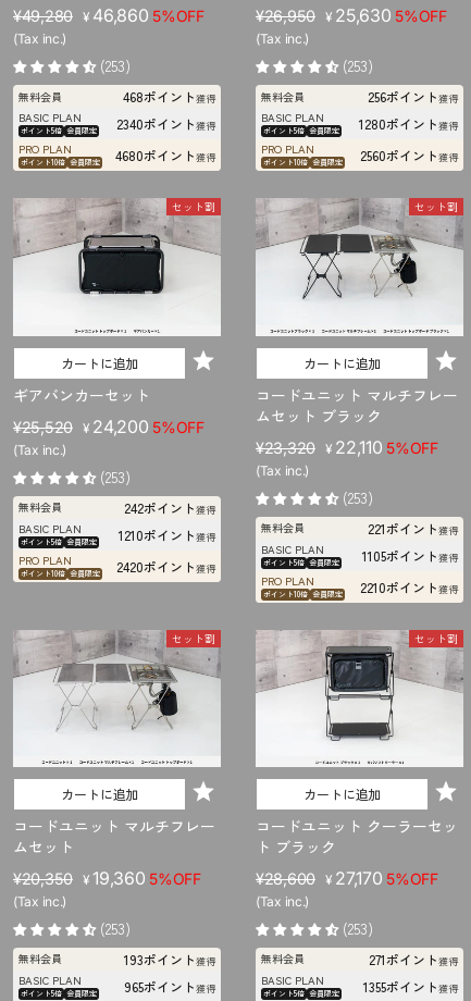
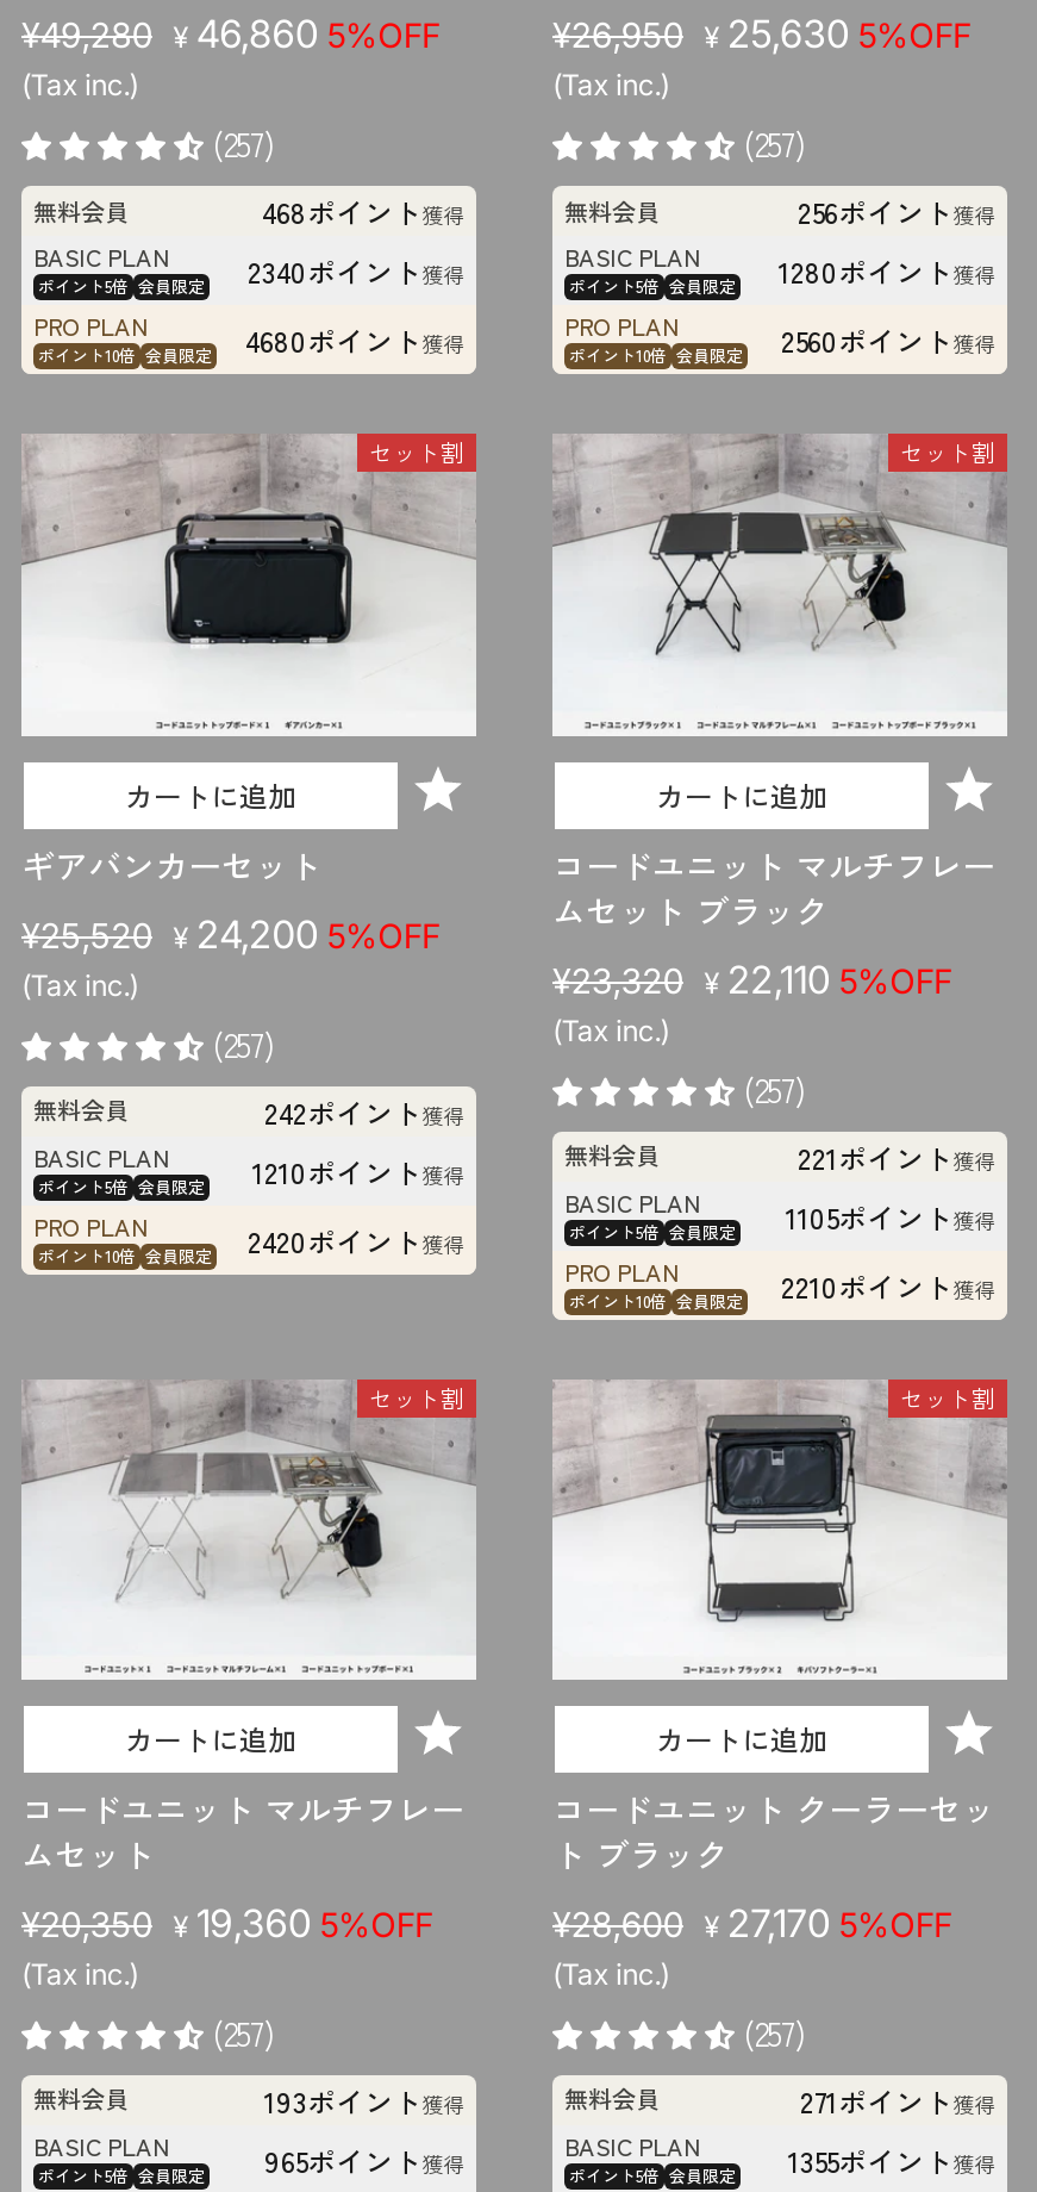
[100,55,131,77] (253) -> [212,120,276,168] (257)
[343,55,373,77] (253) -> [743,120,807,168] (257)
[100,465,131,487] (253) -> [212,1019,276,1066] (257)
[343,486,373,508] (253) -> [743,1064,807,1111] (257)
[100,917,131,939] (253) -> [212,2008,276,2055] (257)
[343,917,373,939] (253) -> [743,2008,807,2055] (257)

